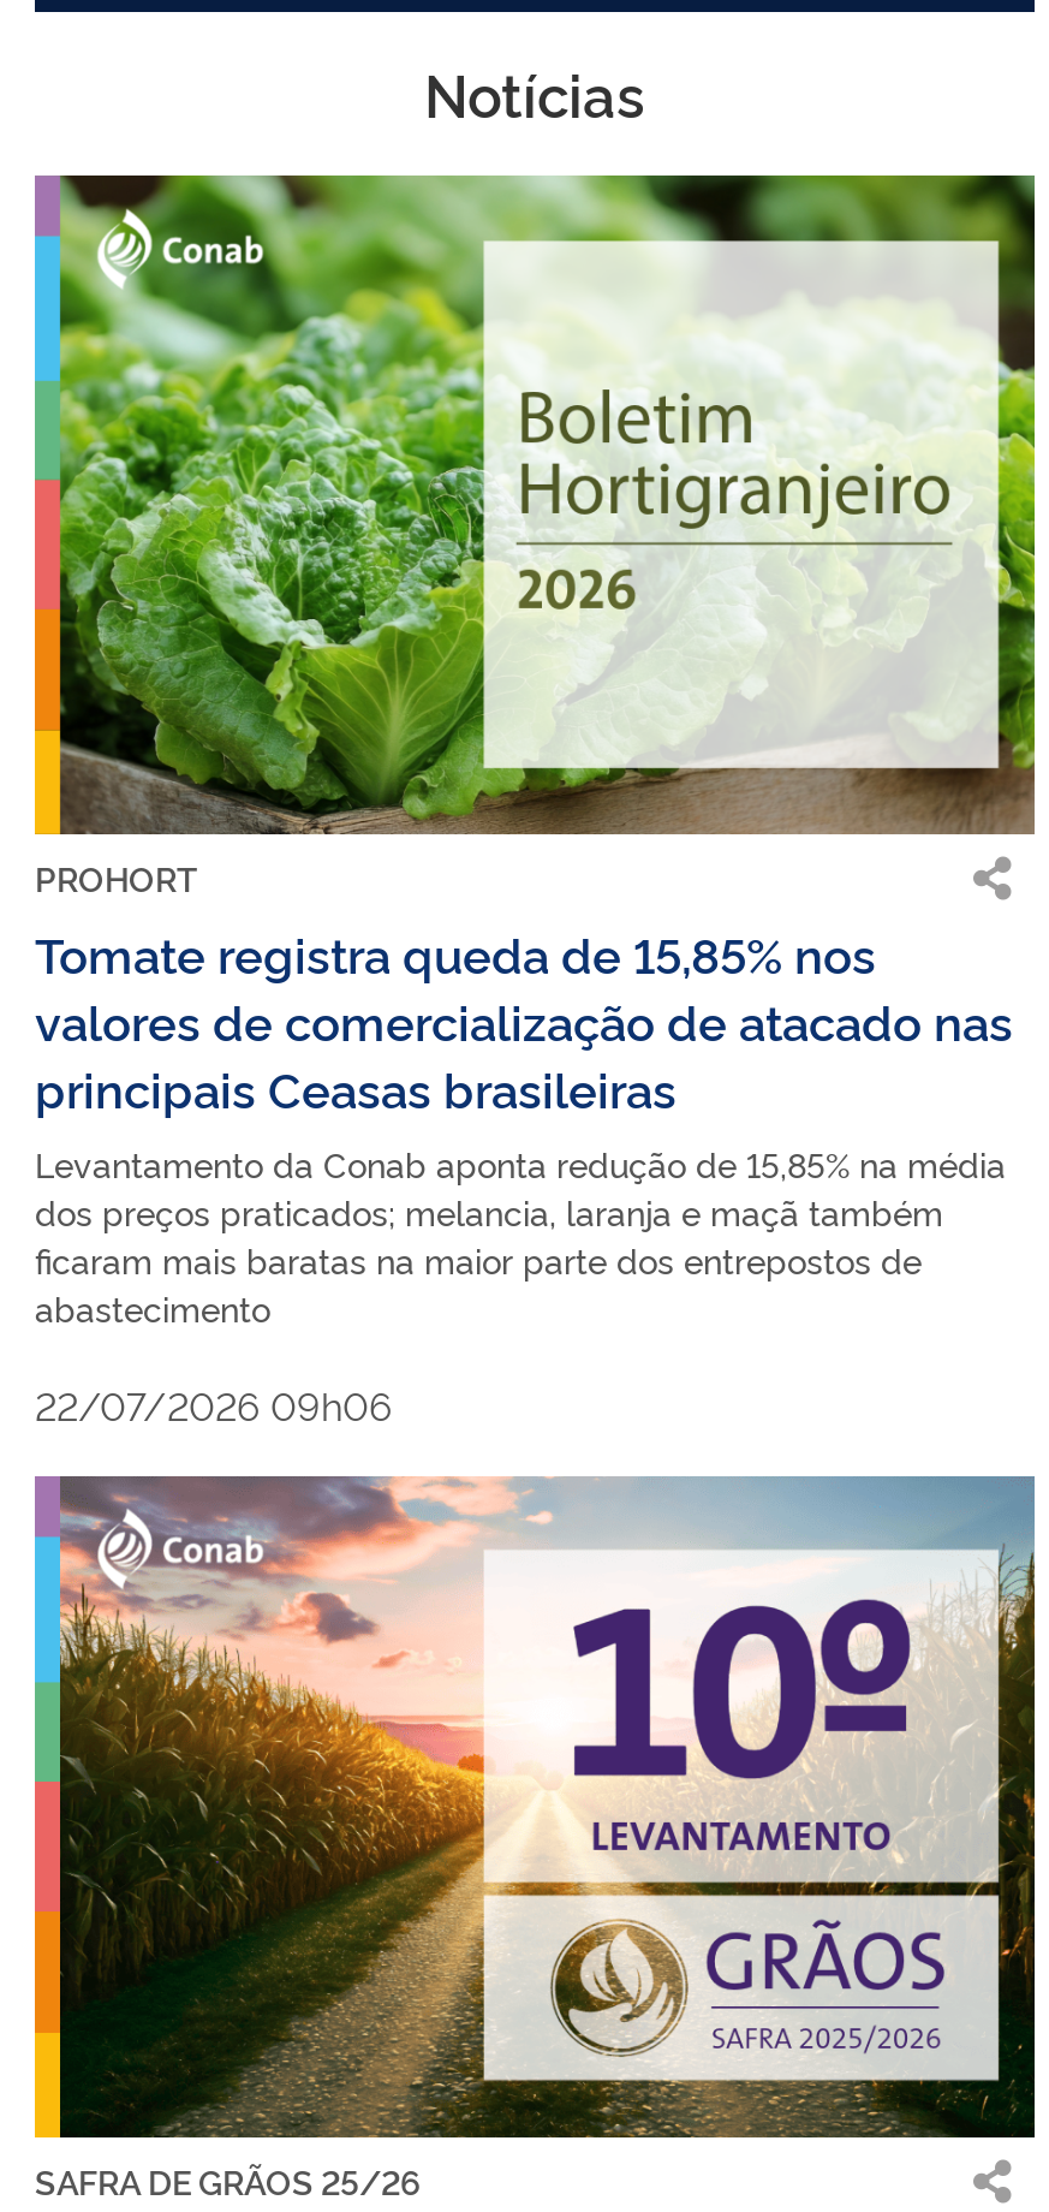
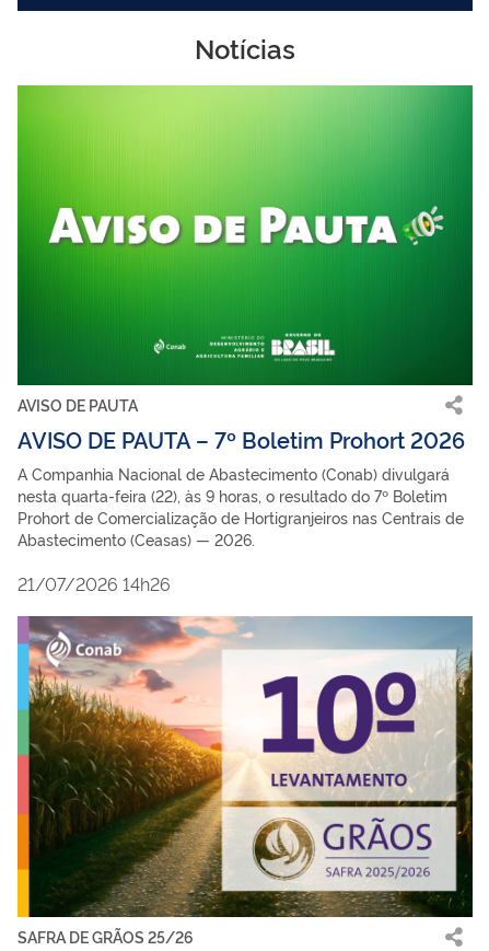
[32,173,1037,1330] [image] | PROHORT | Tomate registra queda de 15,85% nos | valores de comercialização de atacado nas | principais Ceasas brasileiras | Levantamento da Conab aponta redução de 15,85% na média | dos preços praticados; melancia, laranja e maçã também | ficaram mais baratas na maior parte dos entrepostos de | abastecimento -> [16,84,474,550] [image] | AVISO DE PAUTA | AVISO DE PAUTA – 7º Boletim Prohort 2026 | A Companhia Nacional de Abastecimento (Conab) divulgará | nesta quarta-feira (22), às 9 horas, o resultado do 7º Boletim | Prohort de Comercialização de Hortigranjeiros nas Centrais de | Abastecimento (Ceasas) — 2026.
[35,1378,393,1431] 22/07/2026 09h06 -> [18,571,171,596] 21/07/2026 14h26

